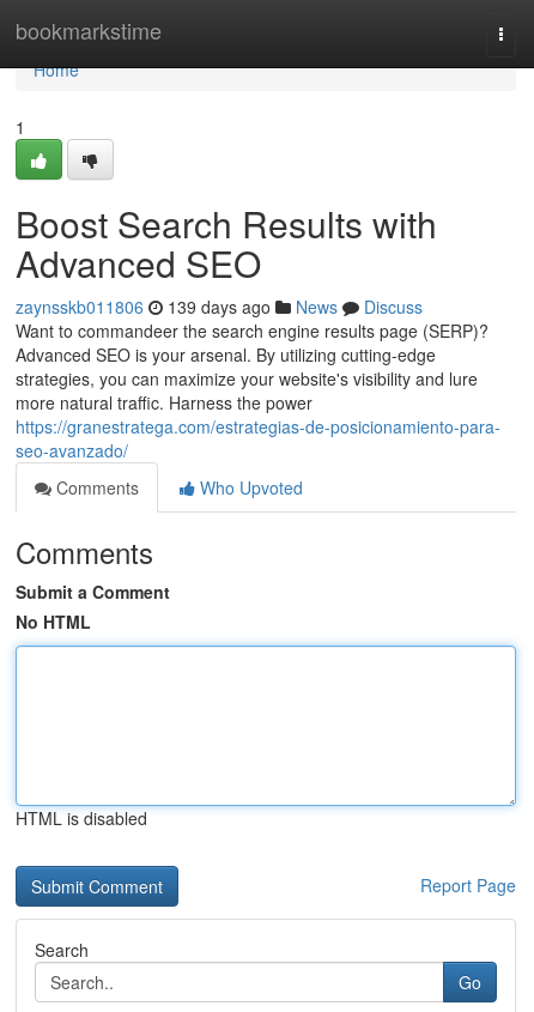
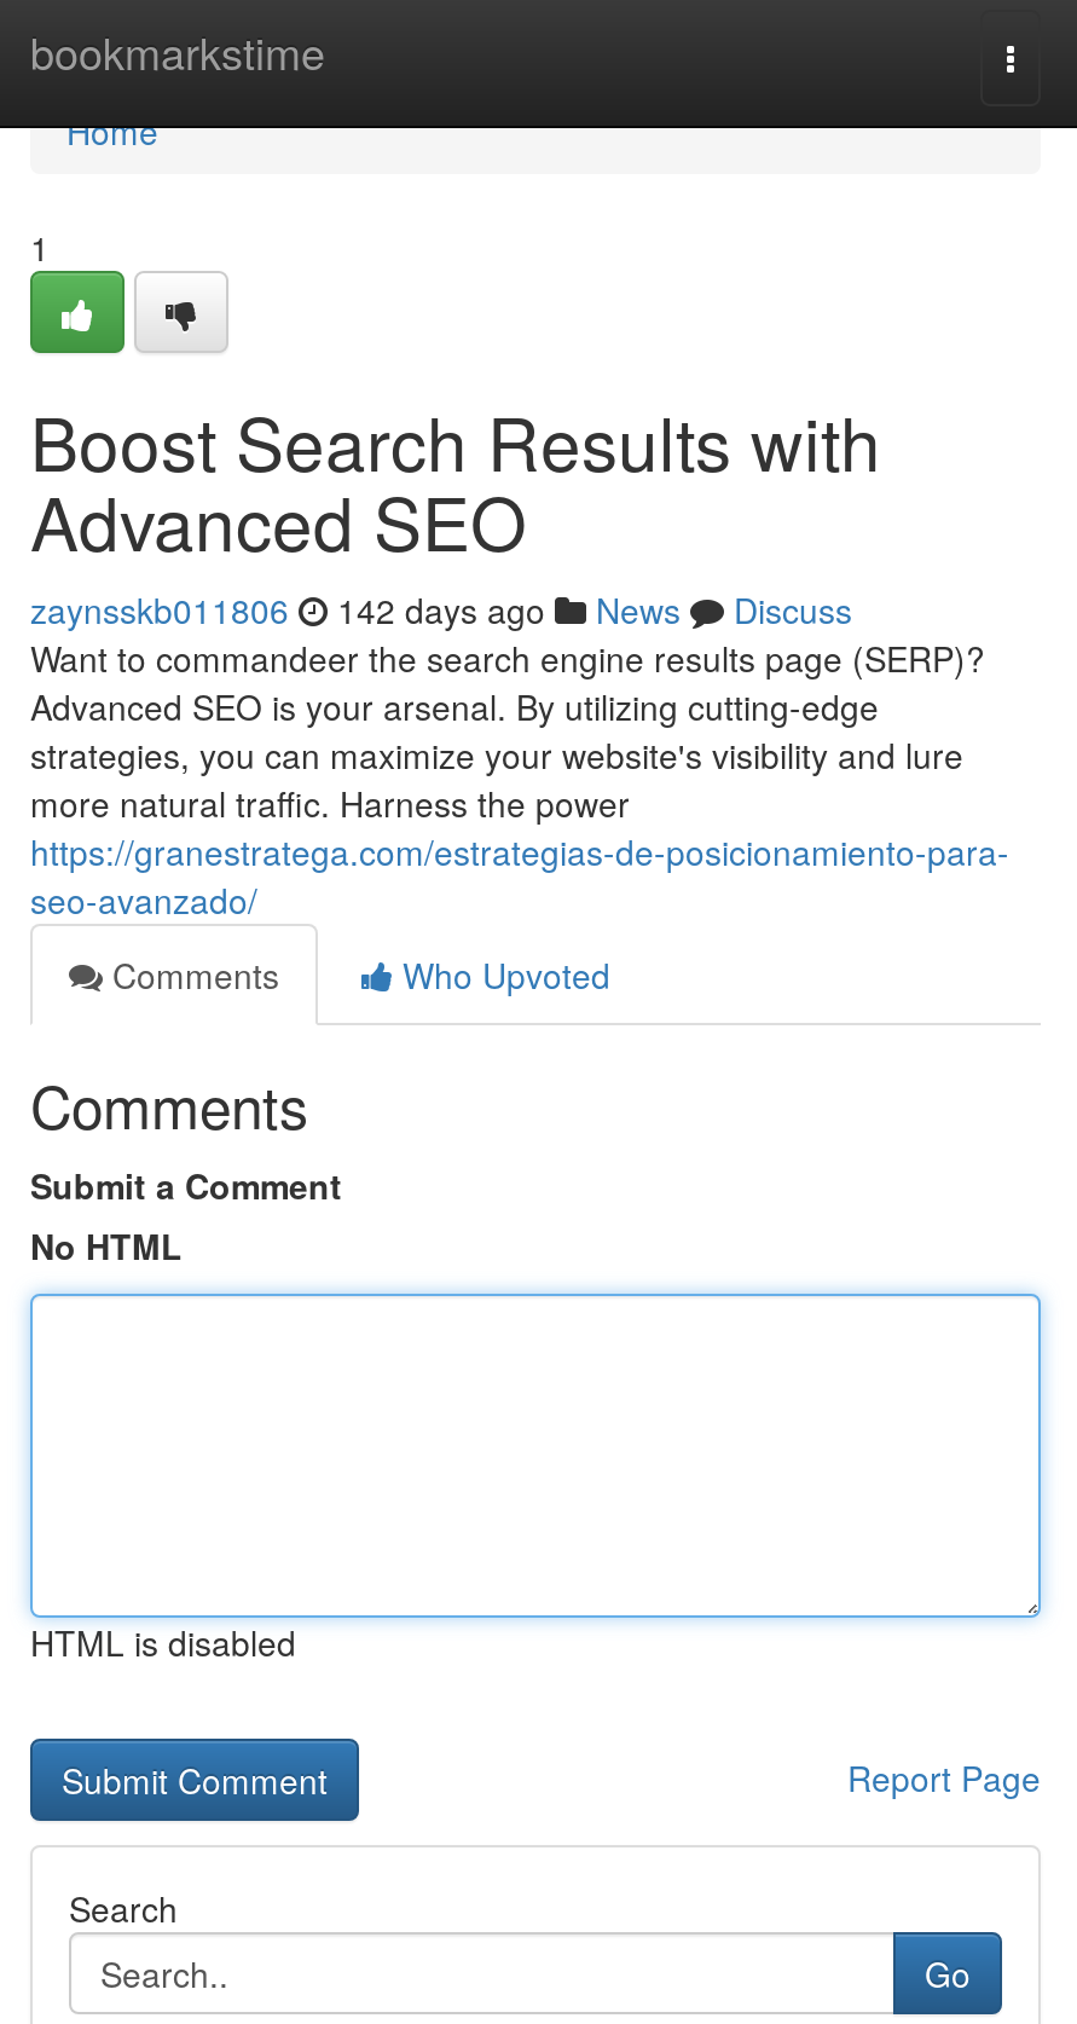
[16,295,423,319] zaynsskb011806 139 days ago News Discuss -> [30,585,852,634] zaynsskb011806 142 days ago News Discuss

